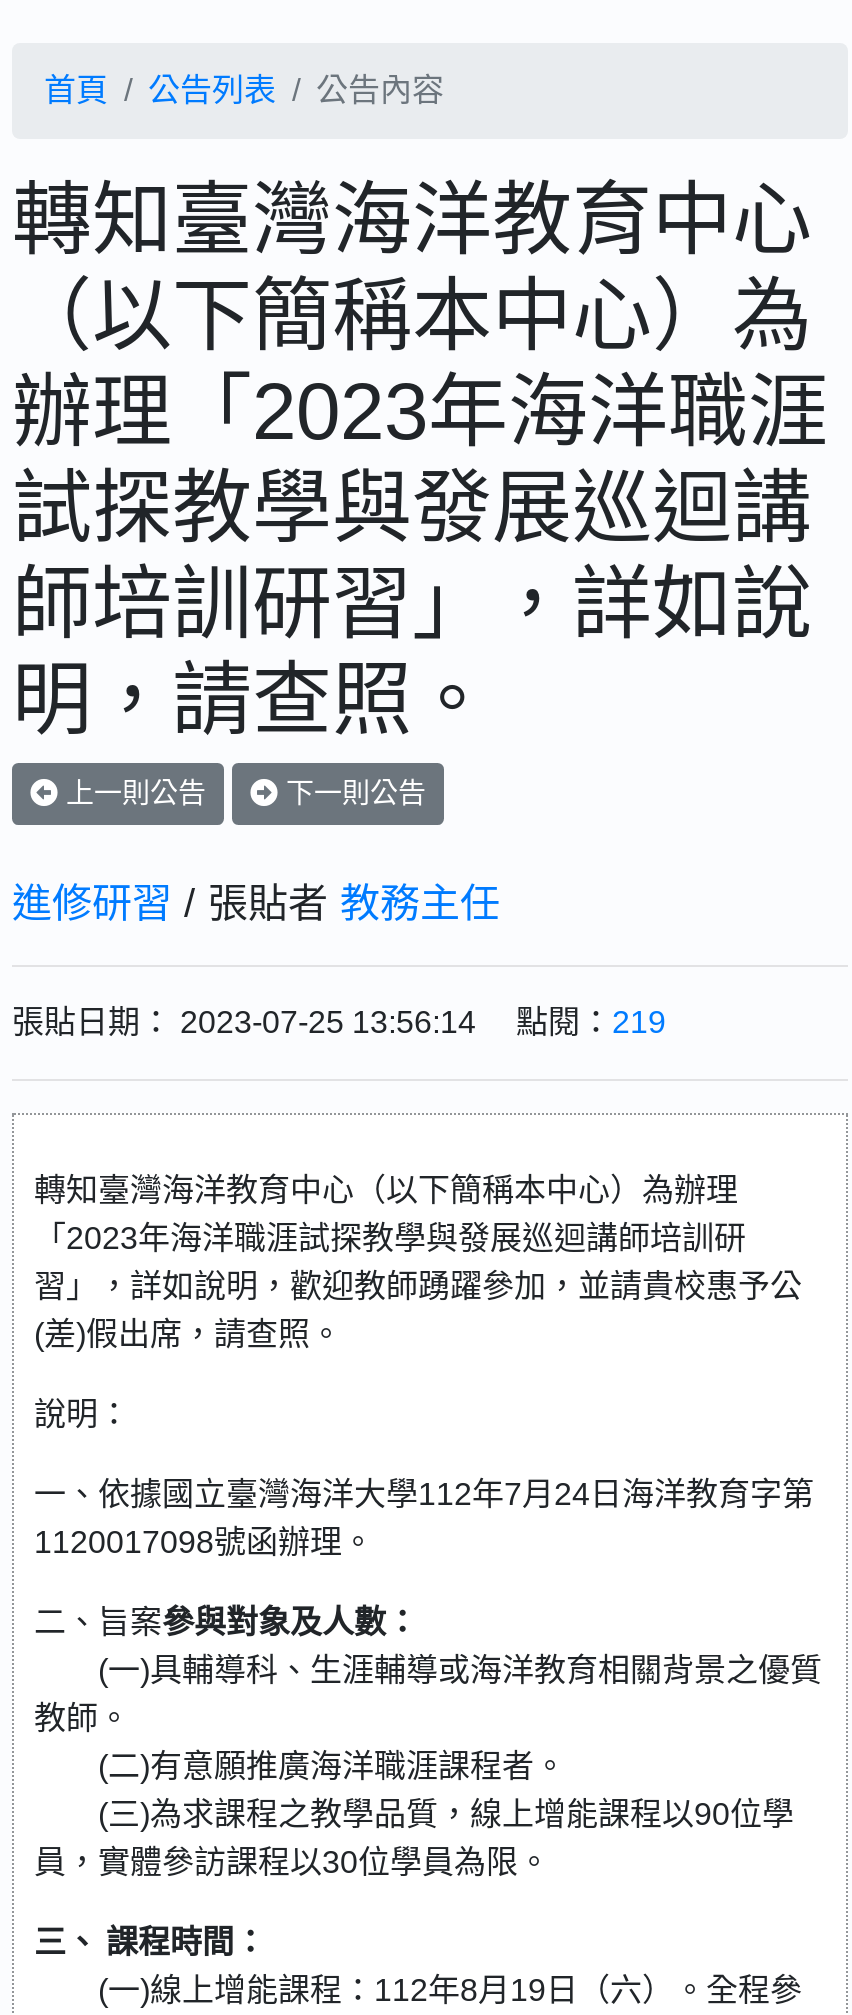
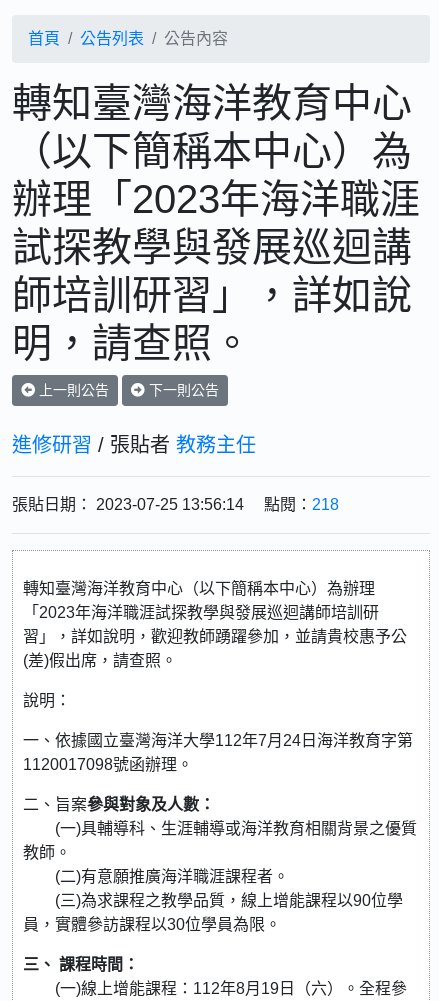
[12,1005,666,1039] 張貼日期： 2023-07-25 13:56:14 點閱：219 -> [12,496,339,513] 張貼日期： 2023-07-25 13:56:14 點閱：218

